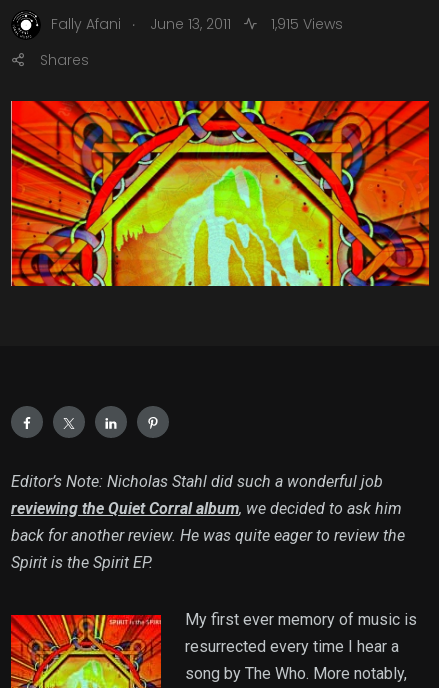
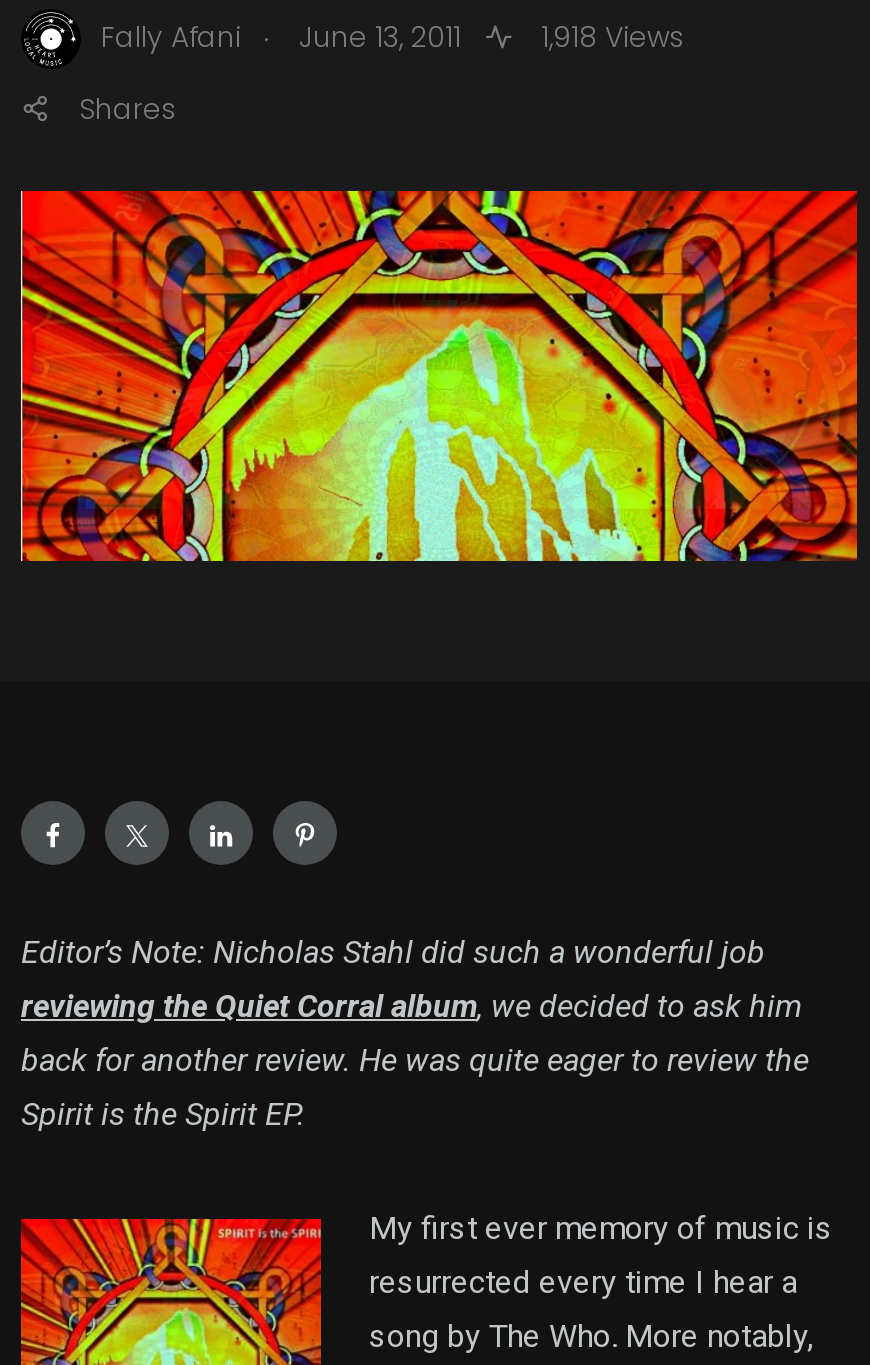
[51,11,343,34] Fally Afani . June 13, 2011 1,915 Views -> [101,11,685,57] Fally Afani . June 13, 2011 1,918 Views

